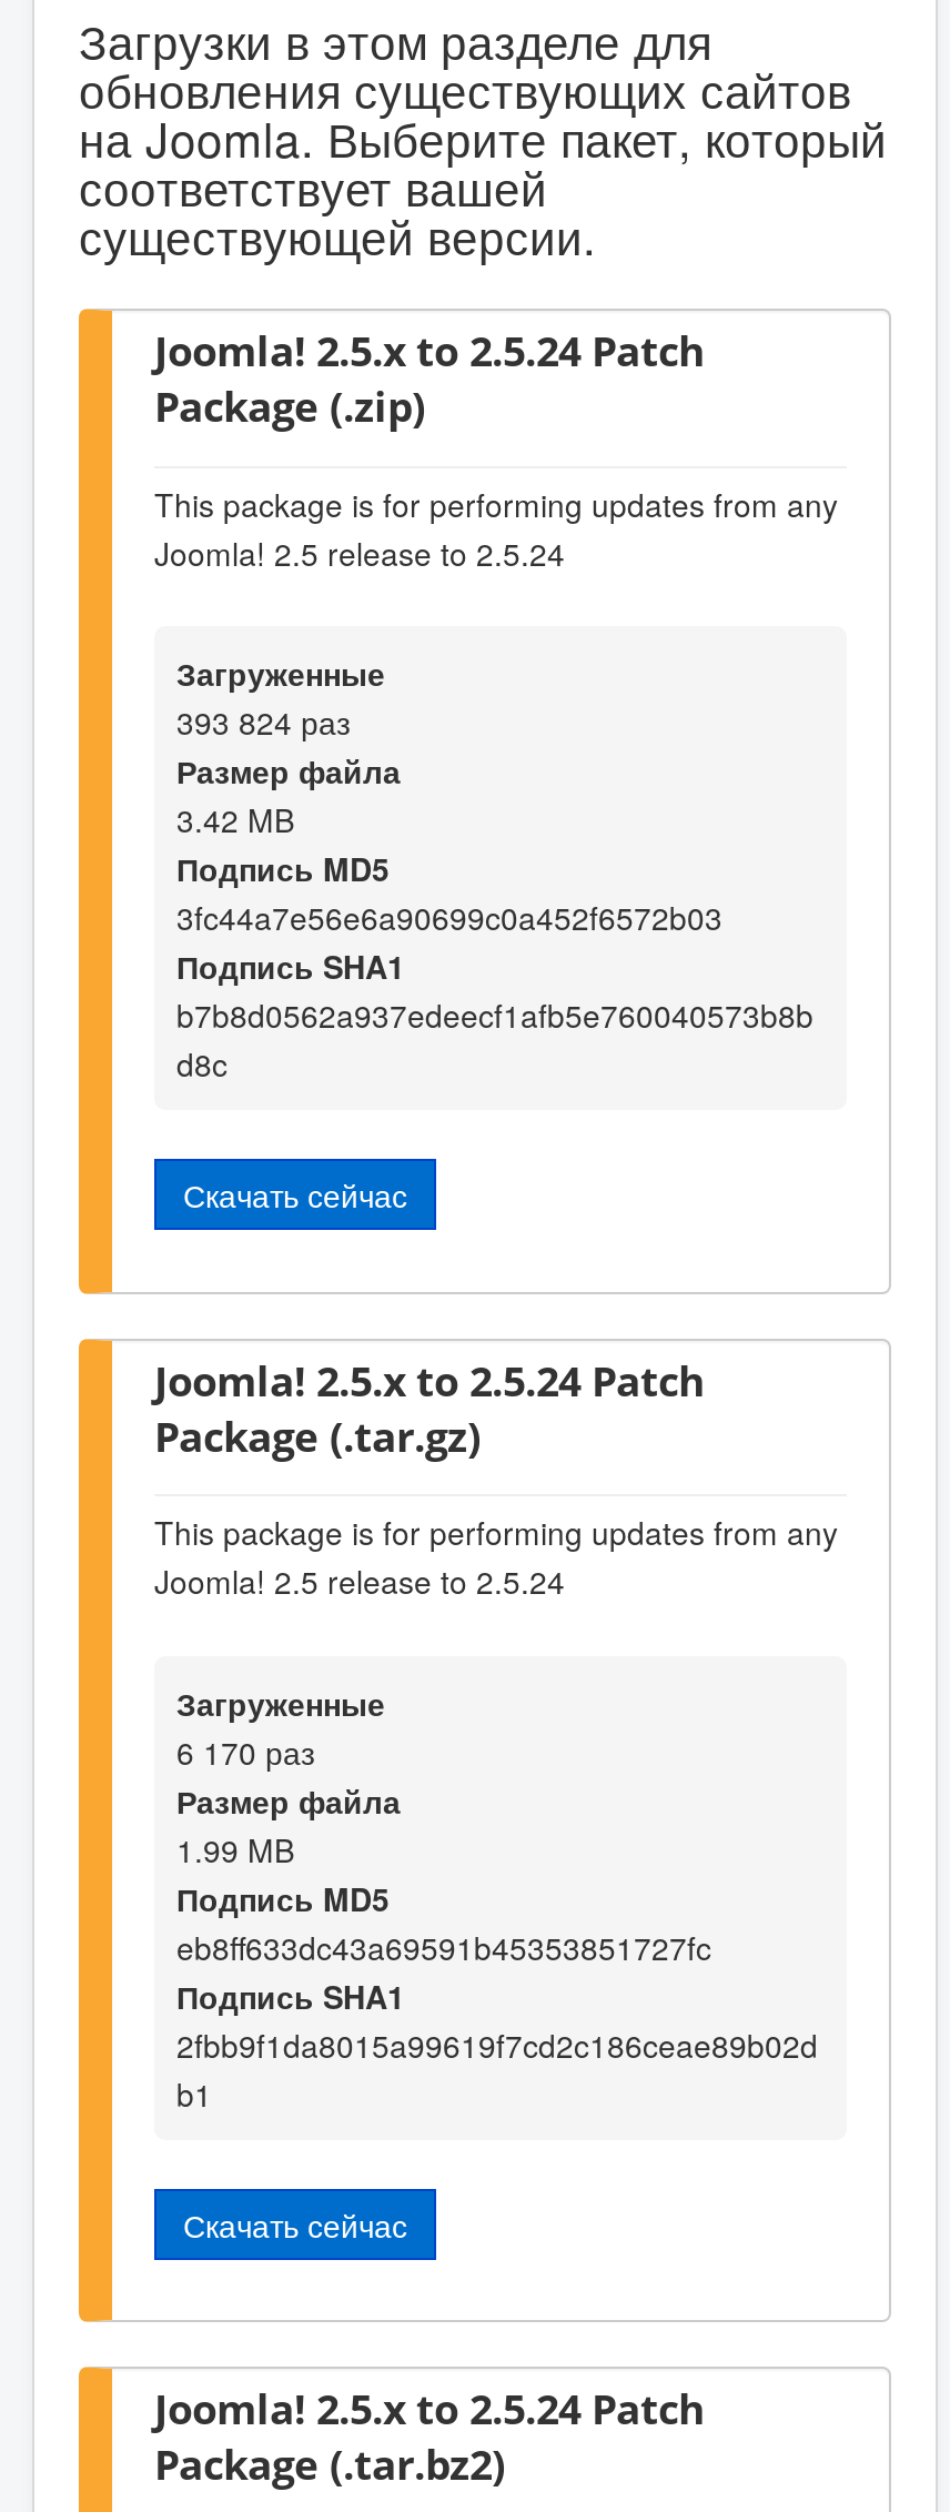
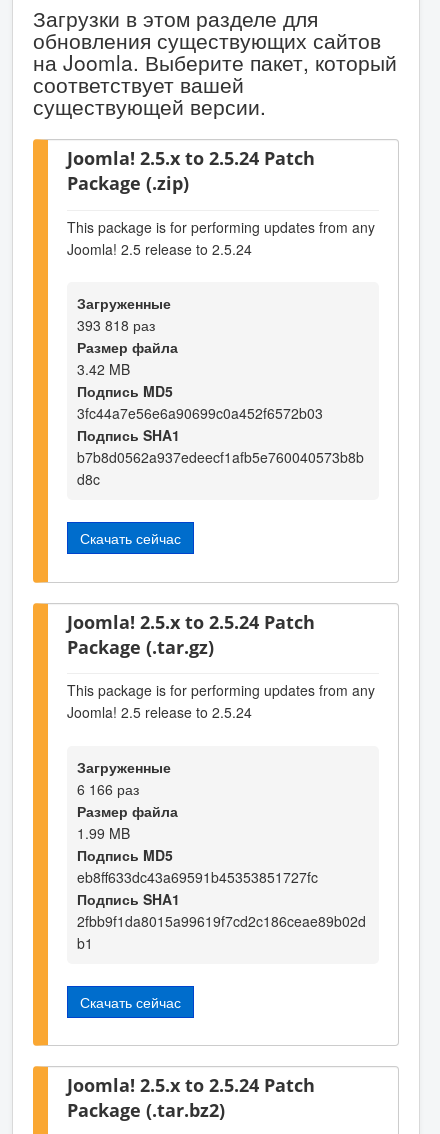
[176,700,350,744] 393 824 раз -> [77,315,155,335] 393 818 раз
[176,1729,314,1773] 6 170 раз -> [77,779,139,799] 6 166 раз

